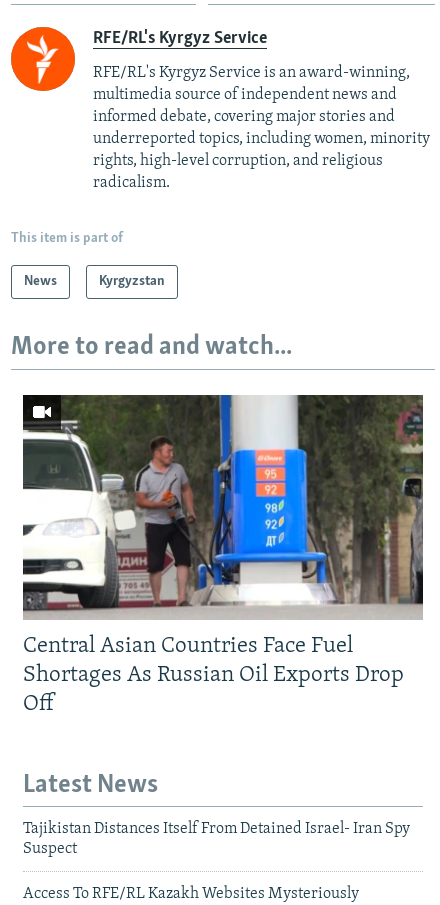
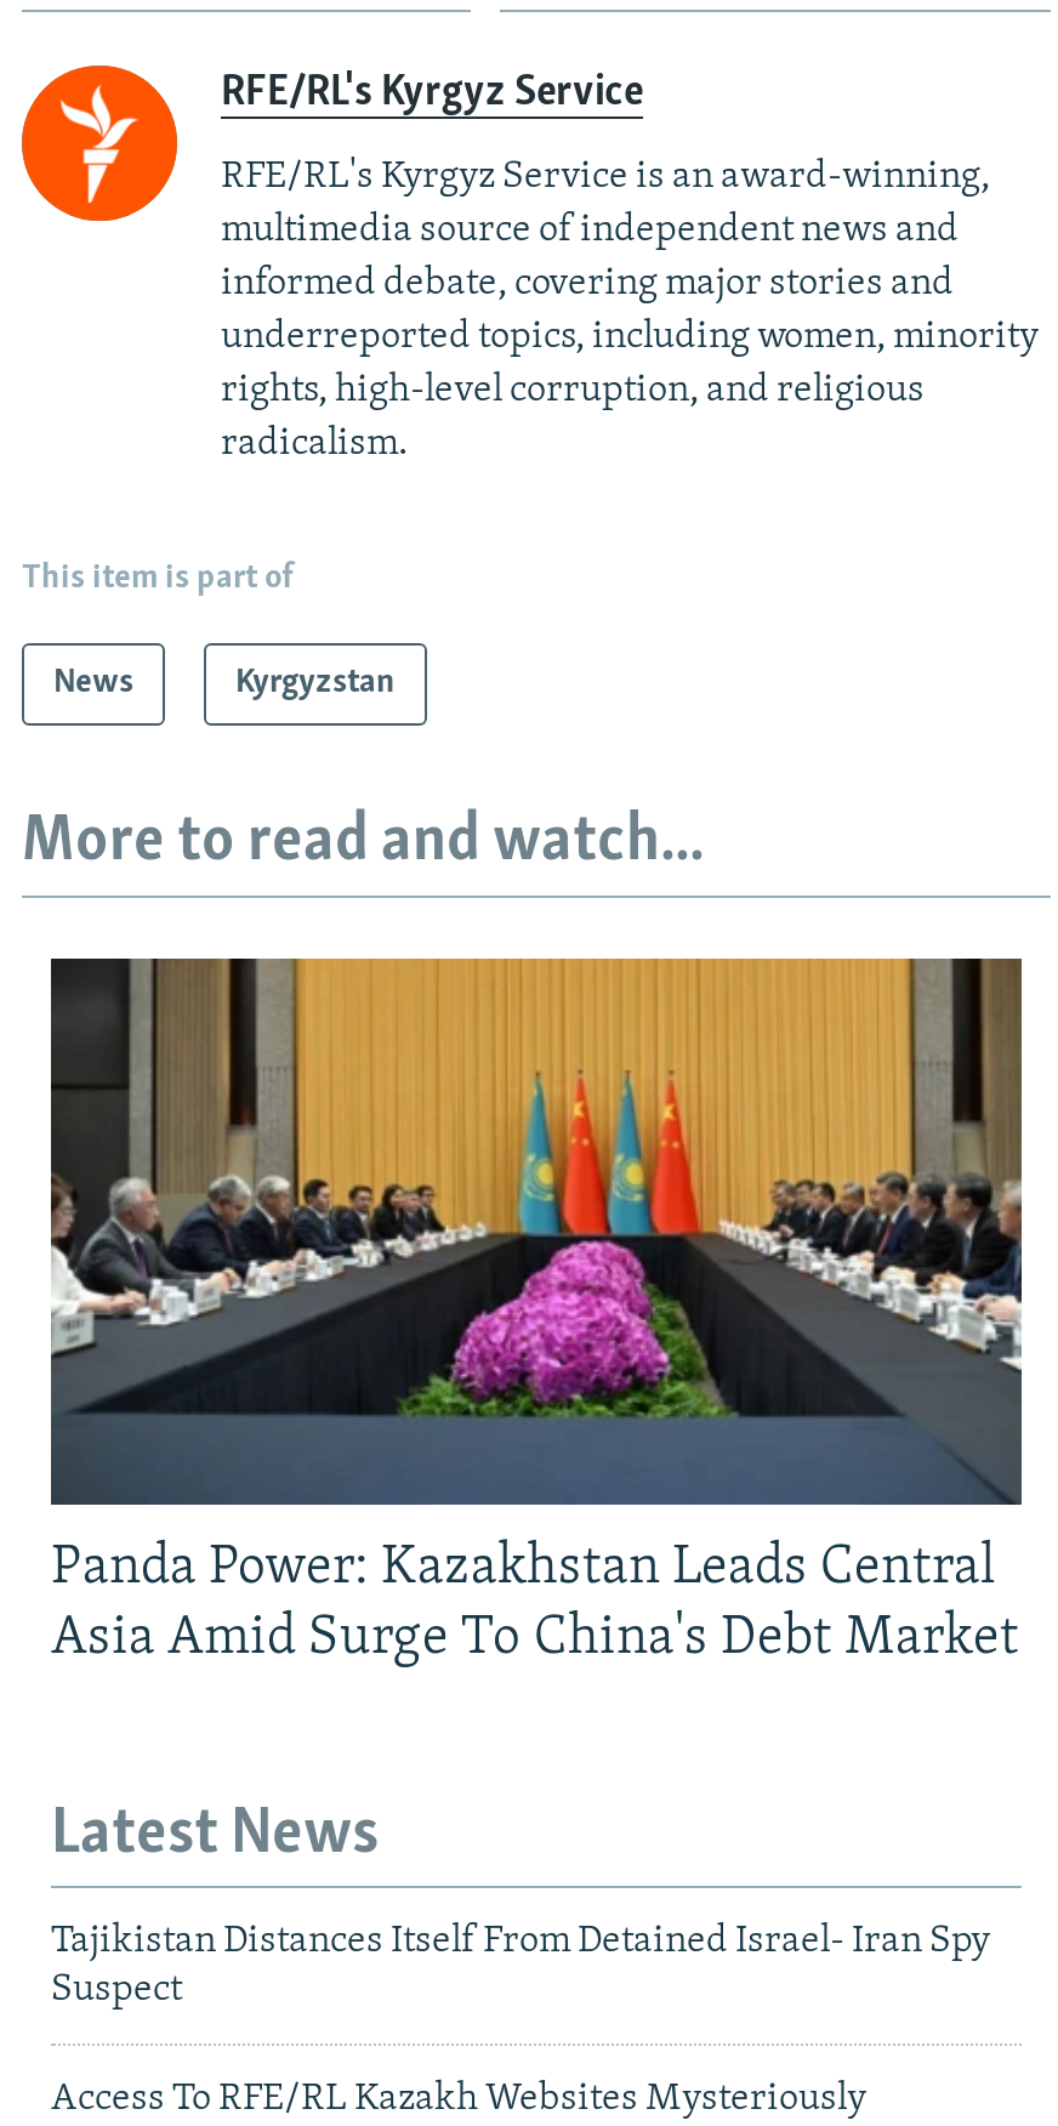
[23,394,423,716] [image] | Central Asian Countries Face Fuel | Shortages As Russian Oil Exports Drop | Off -> [49,956,1022,1667] [image] | Panda Power: Kazakhstan Leads Central | Asia Amid Surge To China's Debt Market

